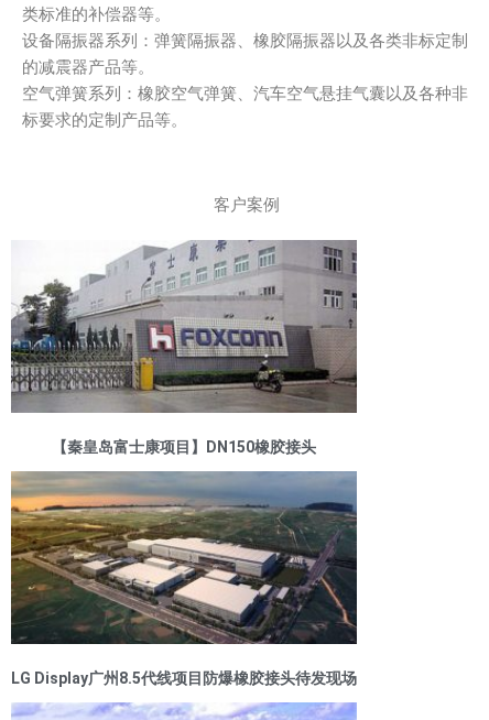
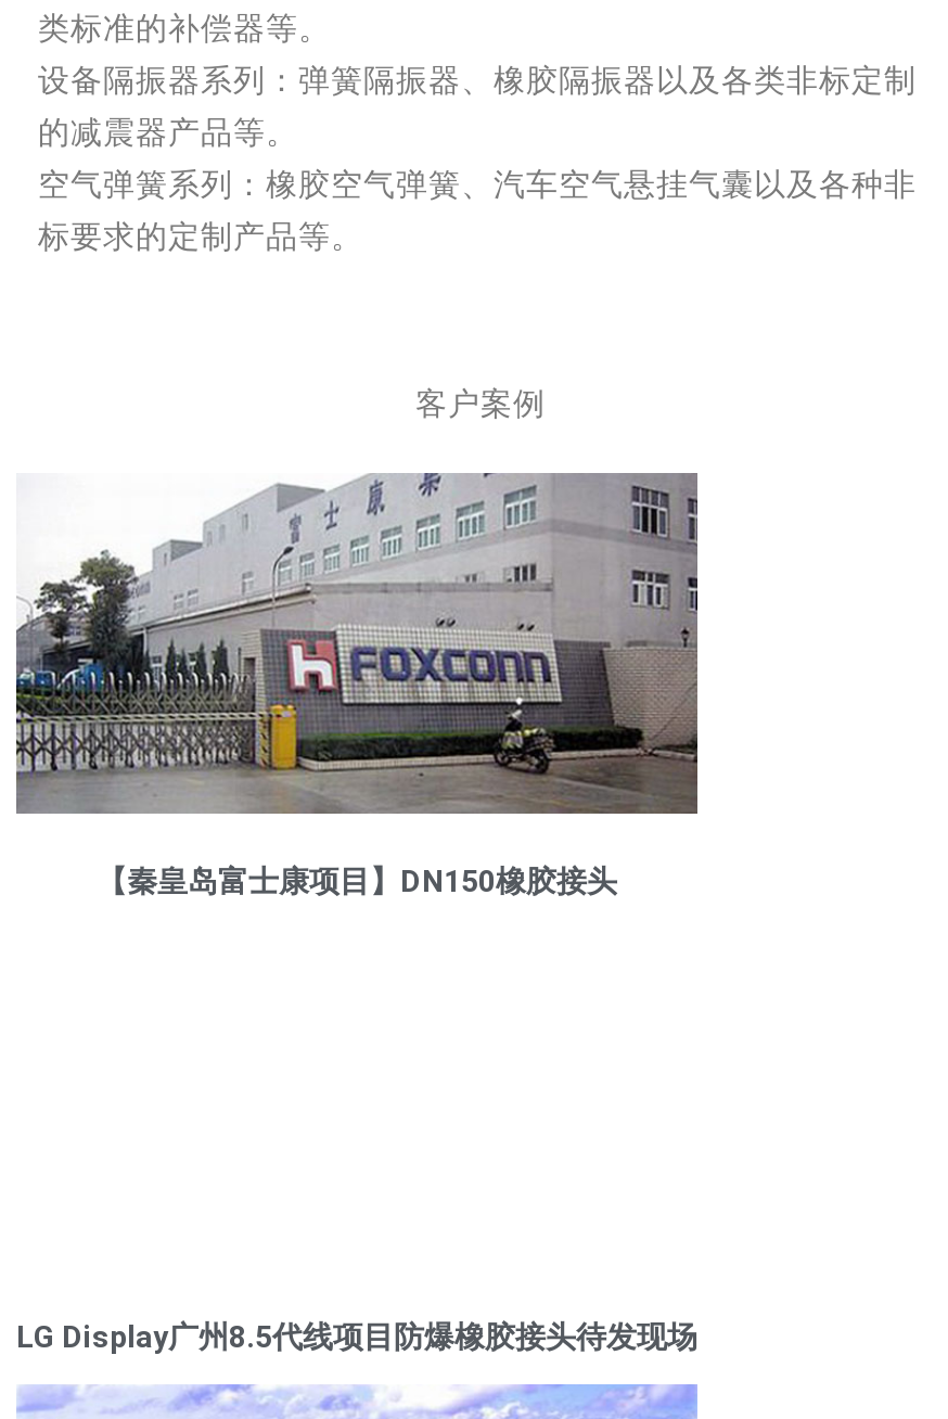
[10,470,358,645] [image] -> none

